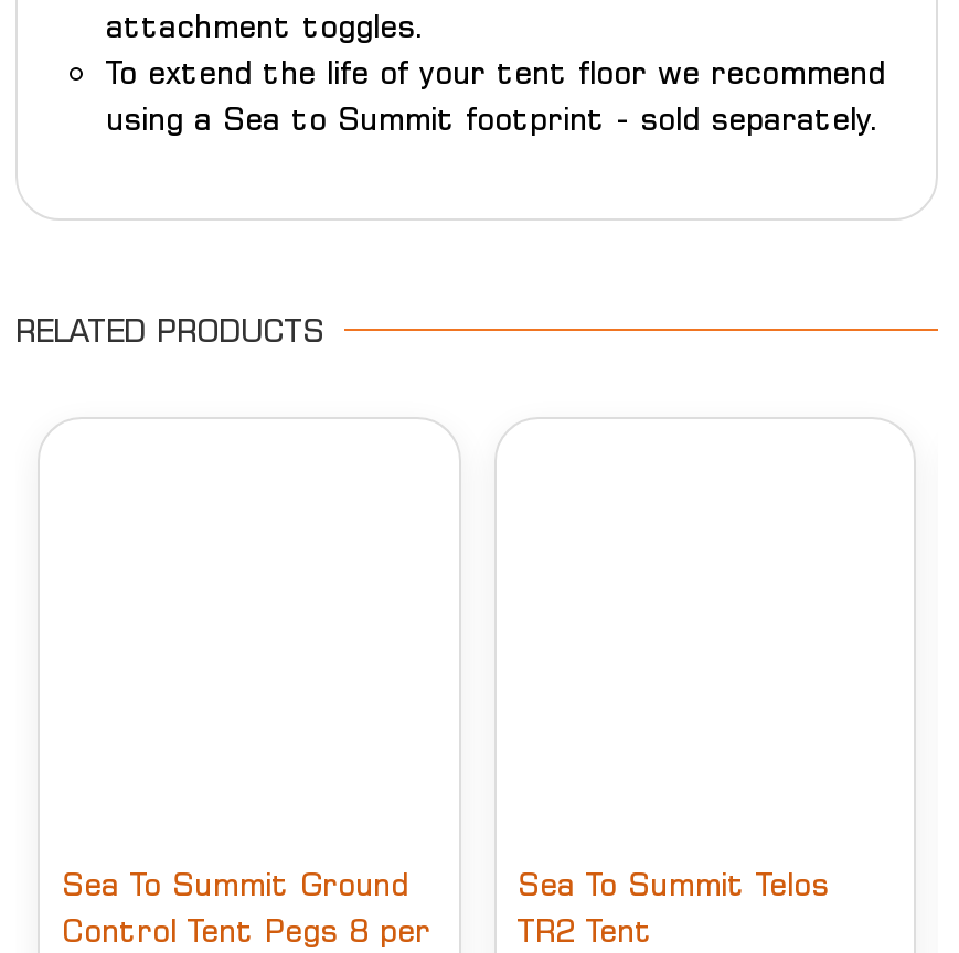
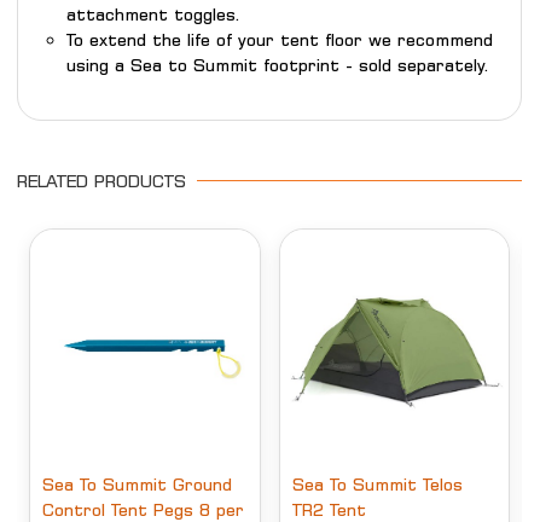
none -> [64,338,242,379] [image]
none -> [292,296,499,407] [image]

